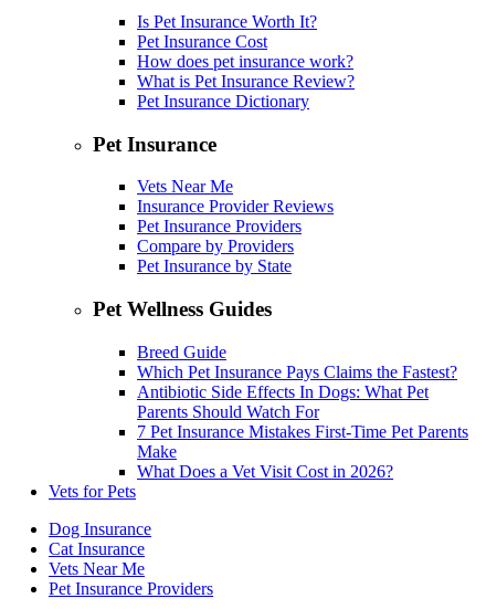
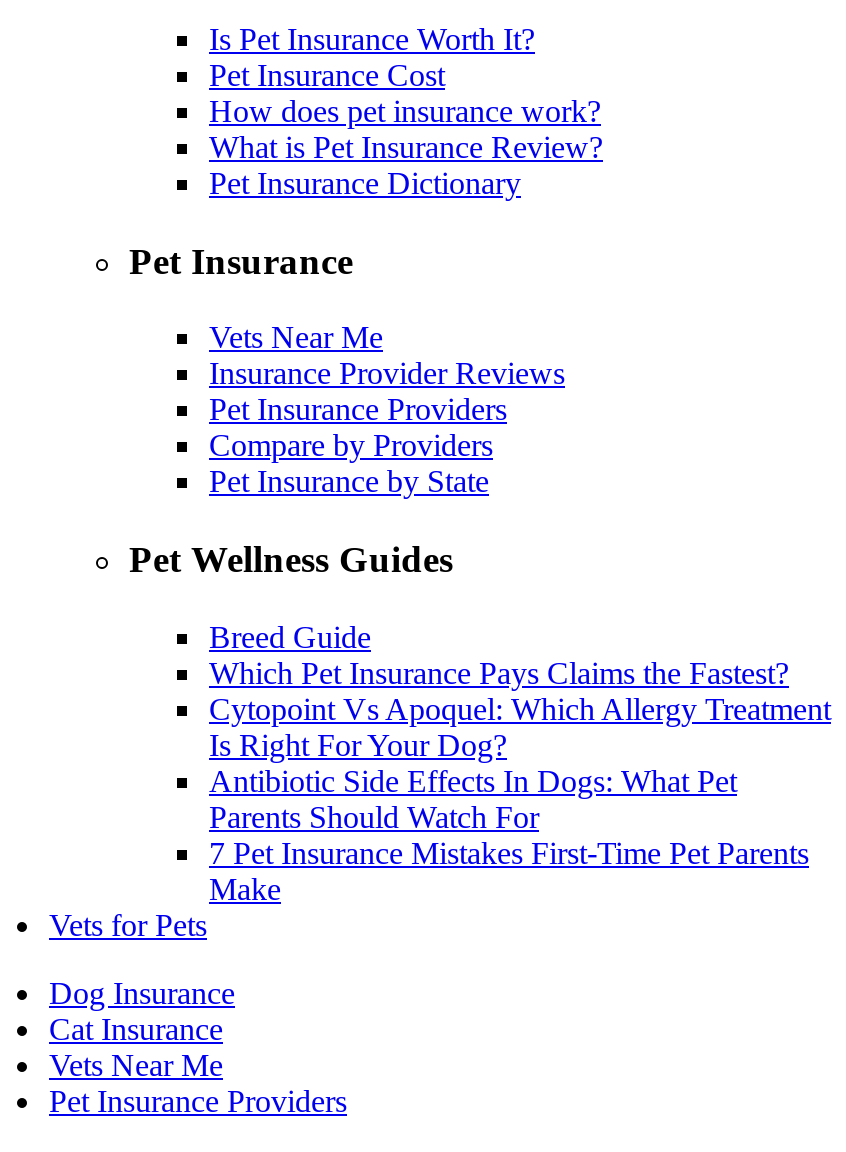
none -> [209,692,831,762] Cytopoint Vs Apoquel: Which Allergy Treatment | Is Right For Your Dog?
moved [137,382,468,461] -> [209,764,809,906]: Antibiotic Side Effects In Dogs: What Pet | Parents Should Watch For | 7 Pet Insurance Mistakes First-Time Pet Parents | Make
[137,462,393,481] What Does a Vet Visit Cost in 2026? -> none

